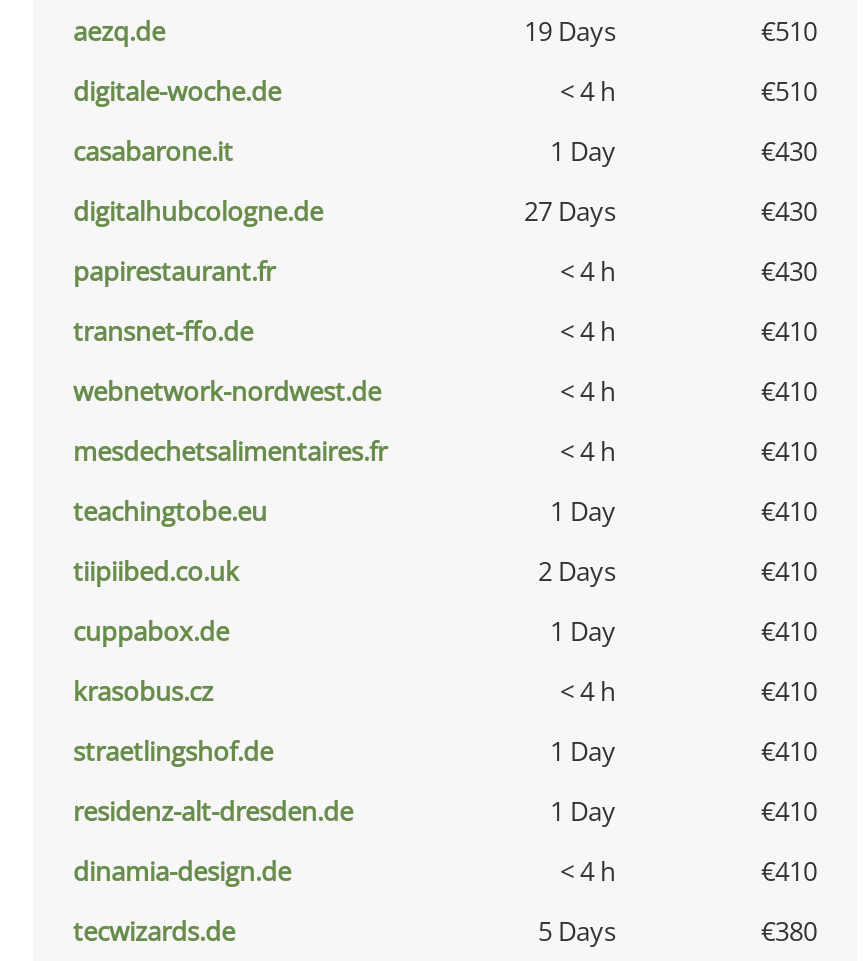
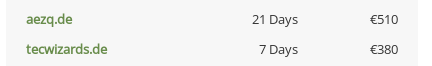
[524,12,616,48] 19 Days -> [251,9,297,27] 21 Days
[73,72,817,888] digitale-woche.de | < 4 h | €510 | casabarone.it | 1 Day | €430 | digitalhubcologne.de | 27 Days | €430 | papirestaurant.fr | < 4 h | €430 | transnet-ffo.de | < 4 h | €410 | webnetwork-nordwest.de | < 4 h | €410 | mesdechetsalimentaires.fr | < 4 h | €410 | teachingtobe.eu | 1 Day | €410 | tiipiibed.co.uk | 2 Days | €410 | cuppabox.de | 1 Day | €410 | krasobus.cz | < 4 h | €410 | straetlingshof.de | 1 Day | €410 | residenz-alt-dresden.de | 1 Day | €410 | dinamia-design.de | < 4 h | €410 -> none
[538,912,616,948] 5 Days -> [258,39,297,57] 7 Days

